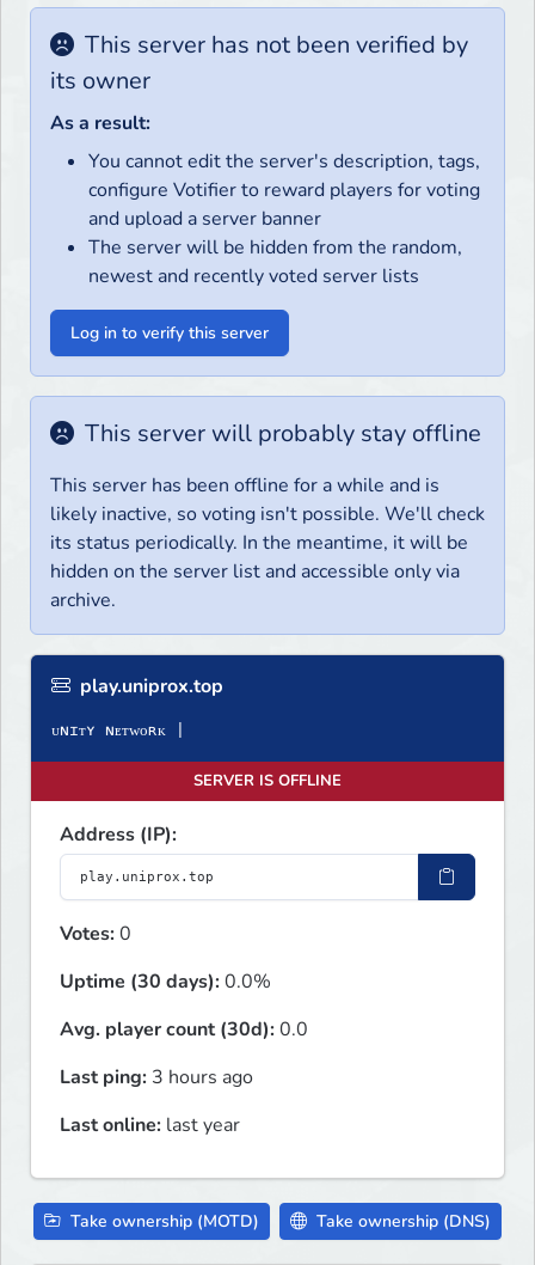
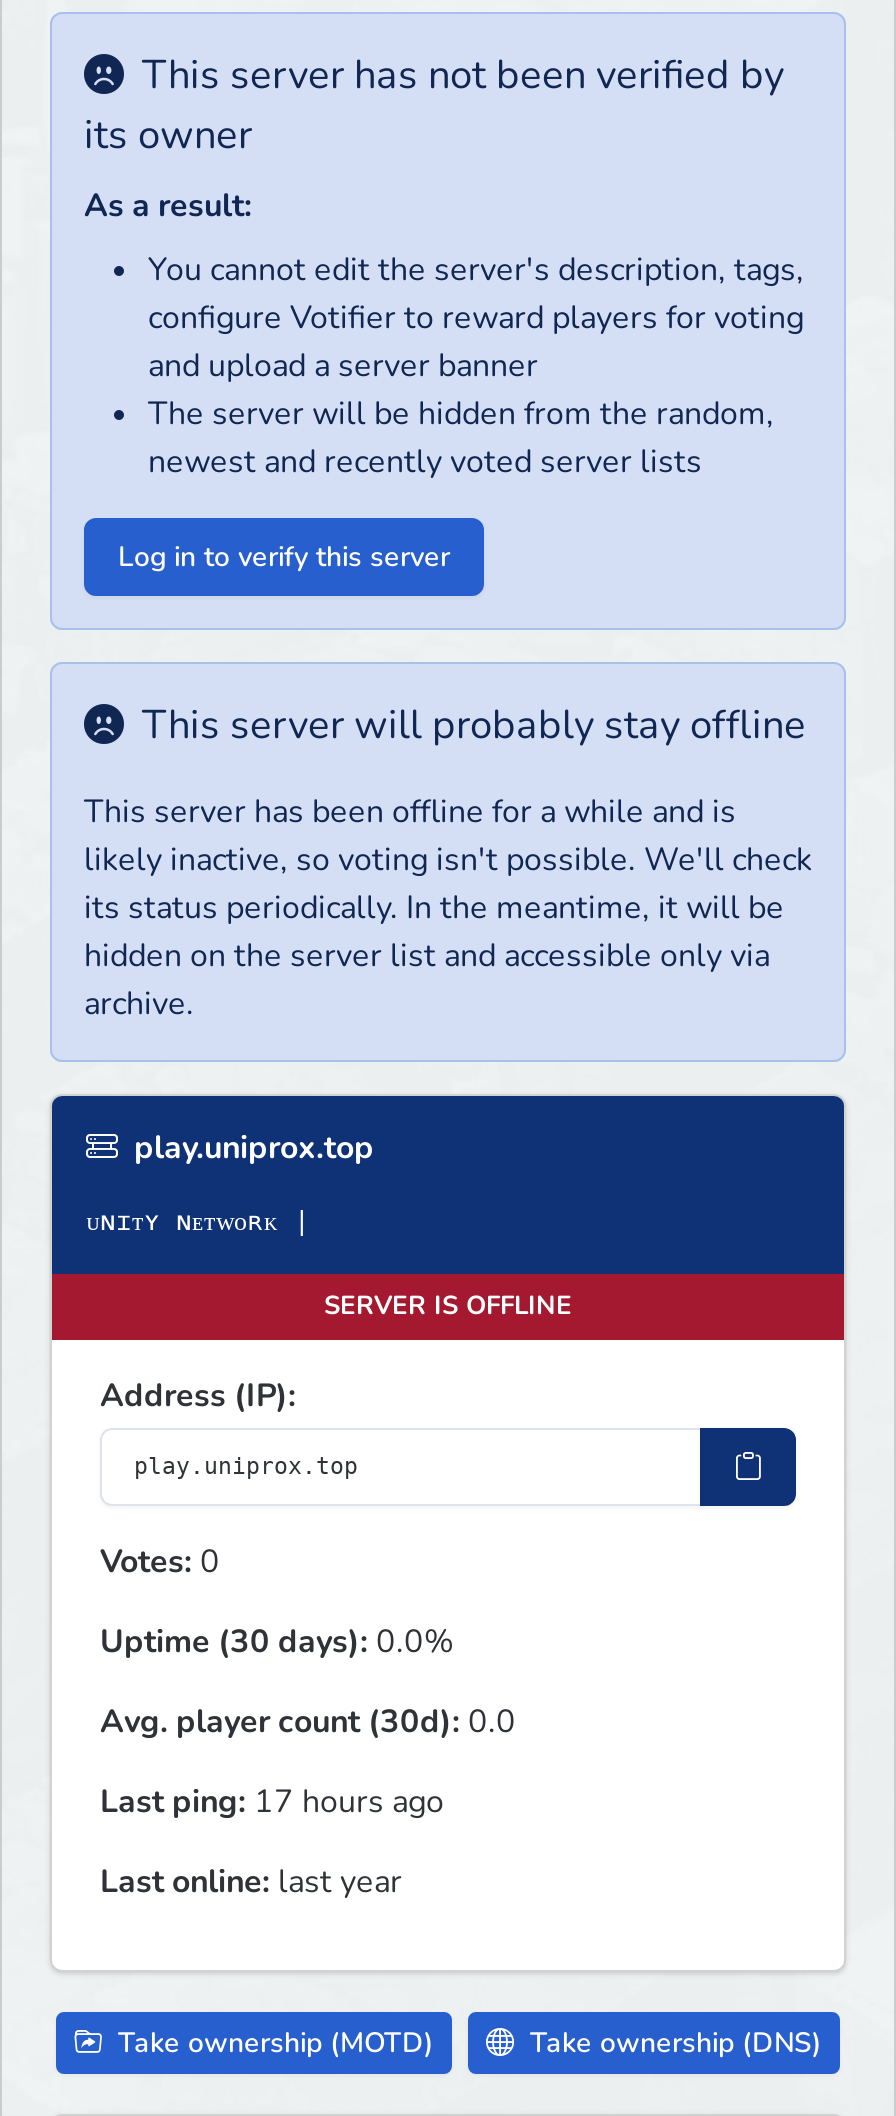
[60,1064,253,1091] Last ping: 3 hours ago -> [100,1780,444,1824] Last ping: 17 hours ago

